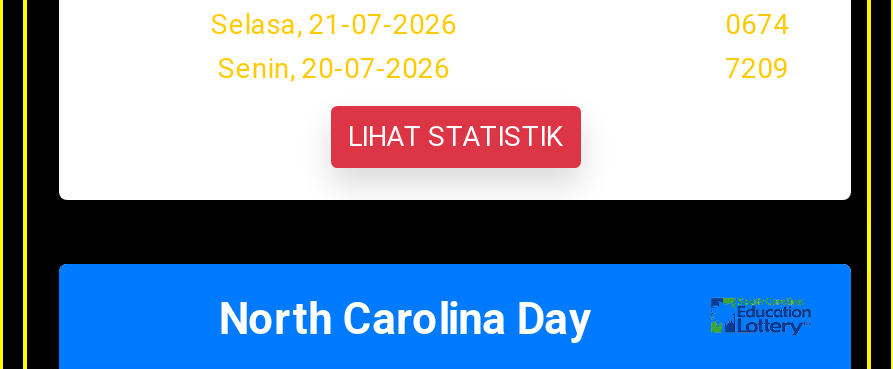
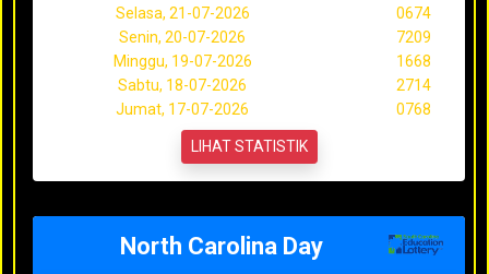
none -> [113,53,431,118] Minggu, 19-07-2026 | 1668 | Sabtu, 18-07-2026 | 2714 | Jumat, 17-07-2026 | 0768

